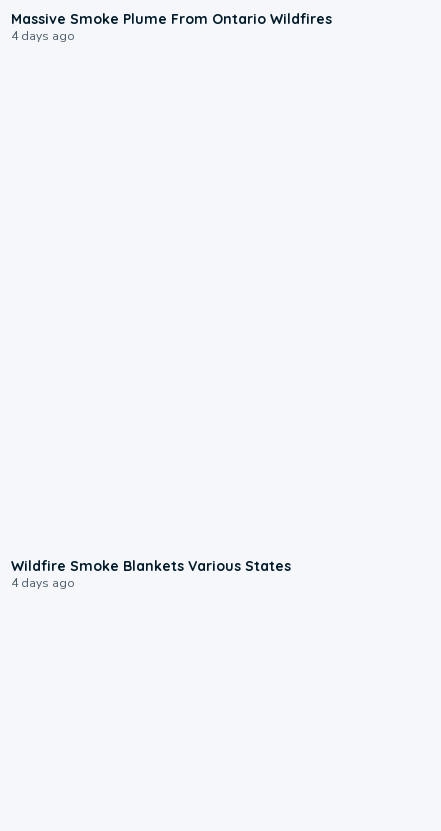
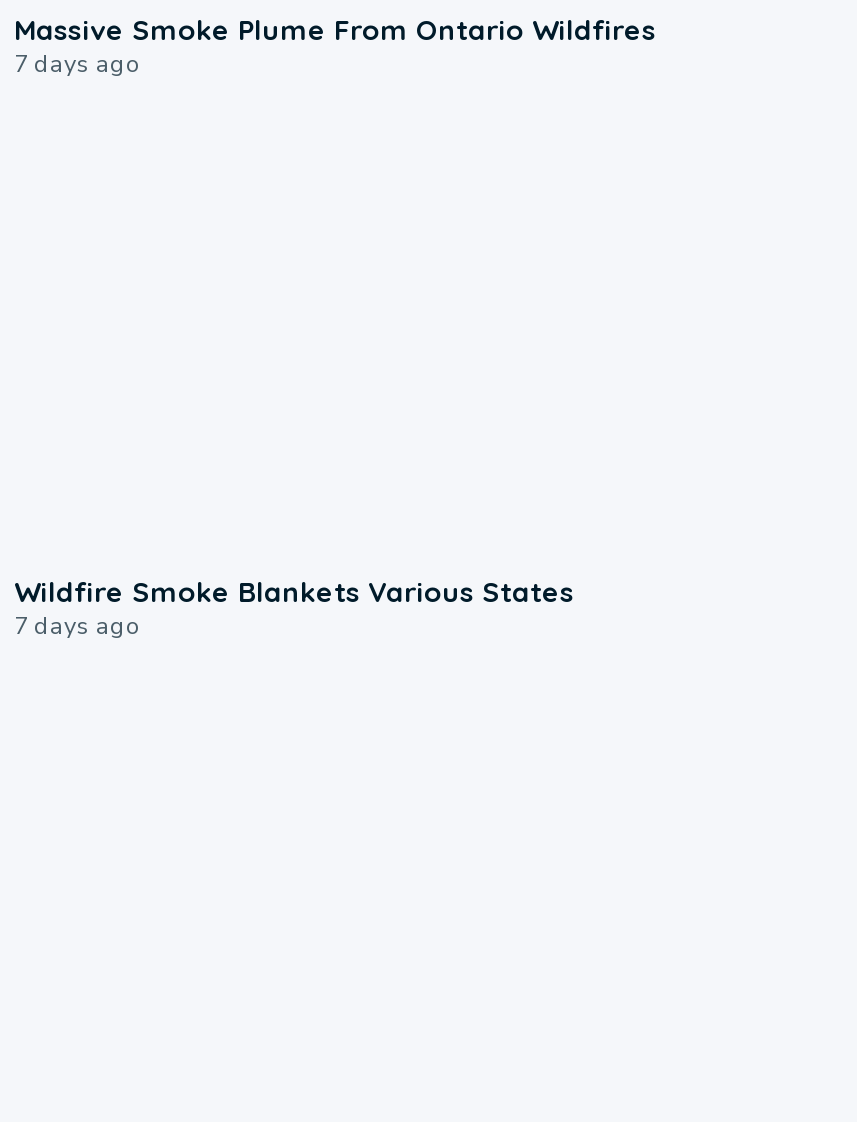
[11,28,75,44] 4 days ago -> [14,48,142,80] 7 days ago
[11,575,75,591] 4 days ago -> [14,610,142,642] 7 days ago

